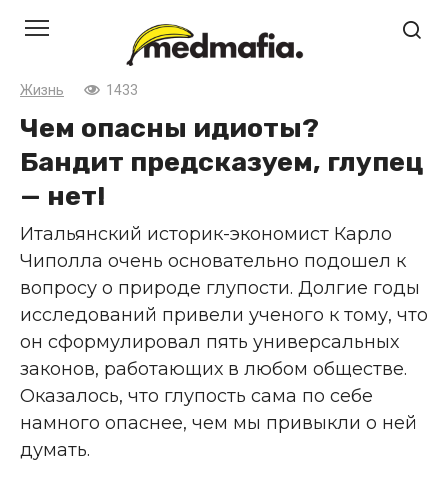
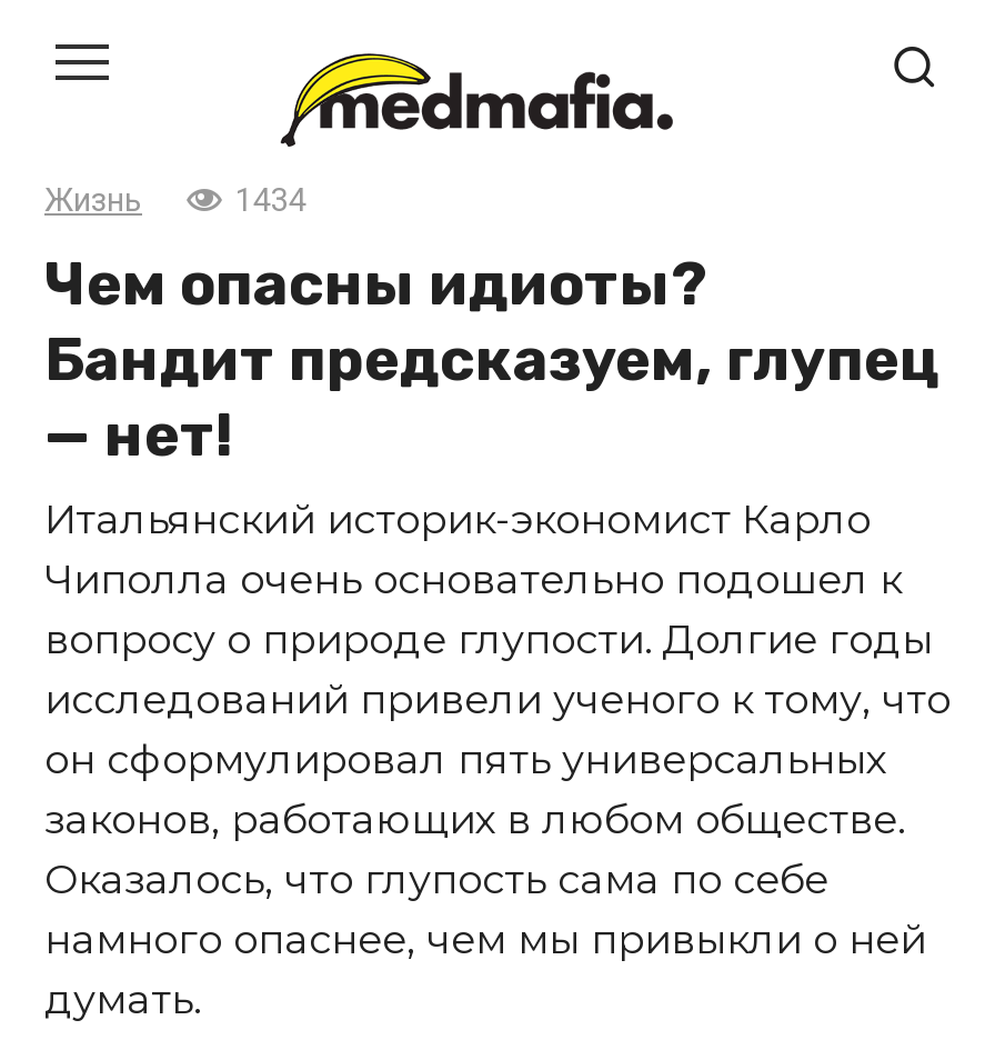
[106,82,138,99] 1433 -> [235,182,306,220] 1434

